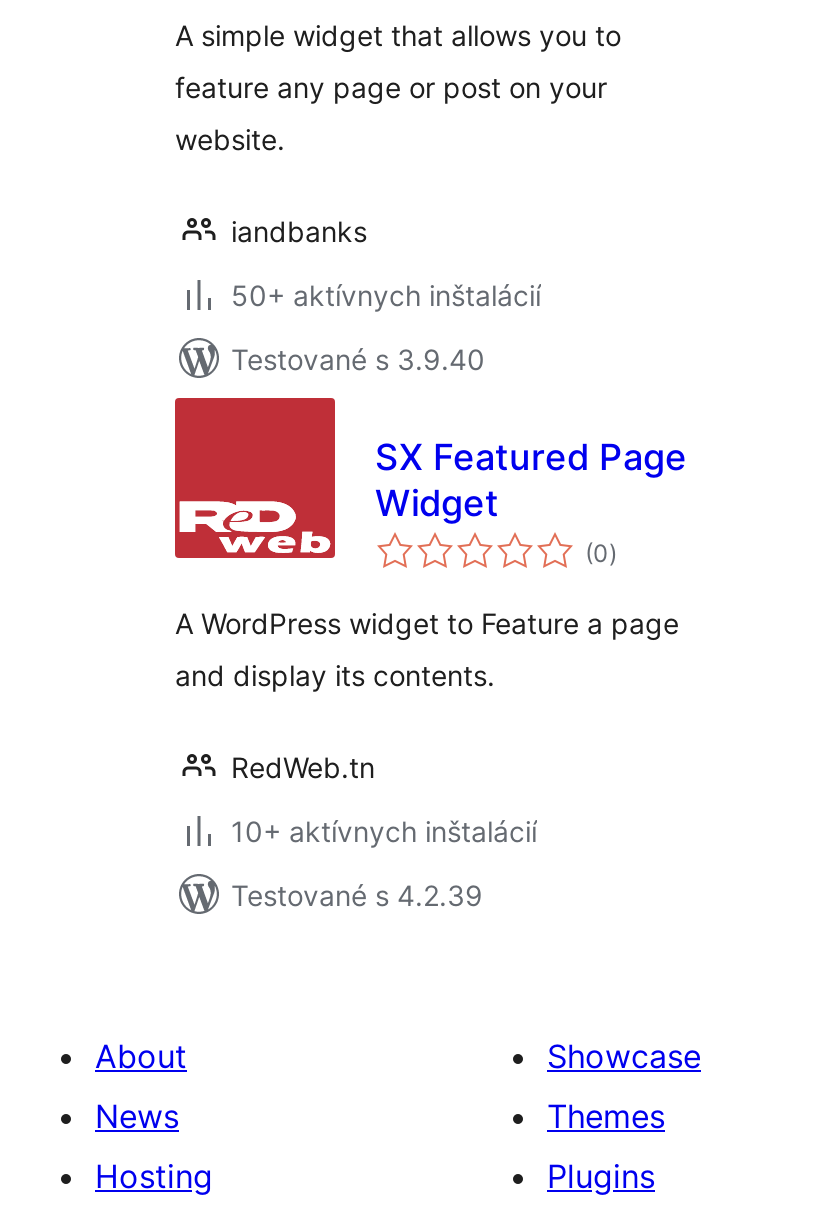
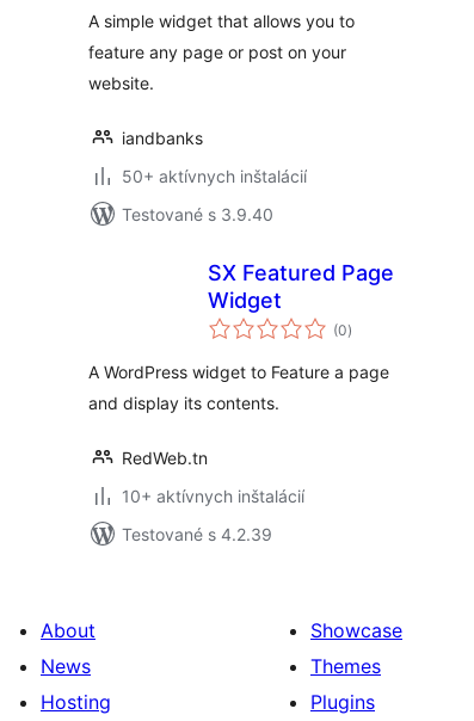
[173,396,337,560] [image] -> none

